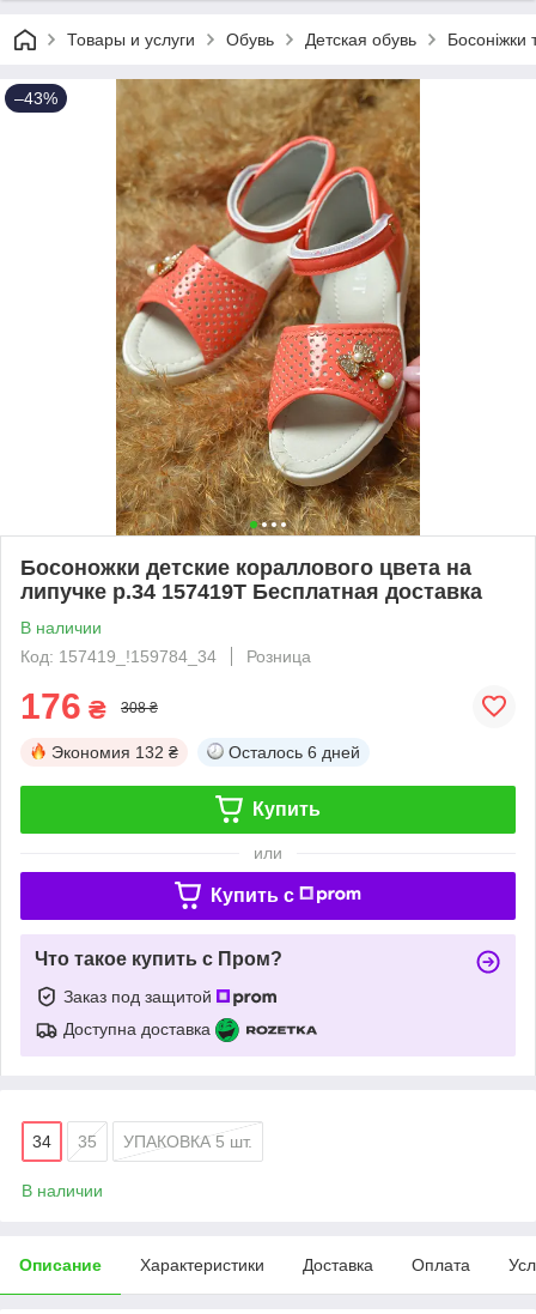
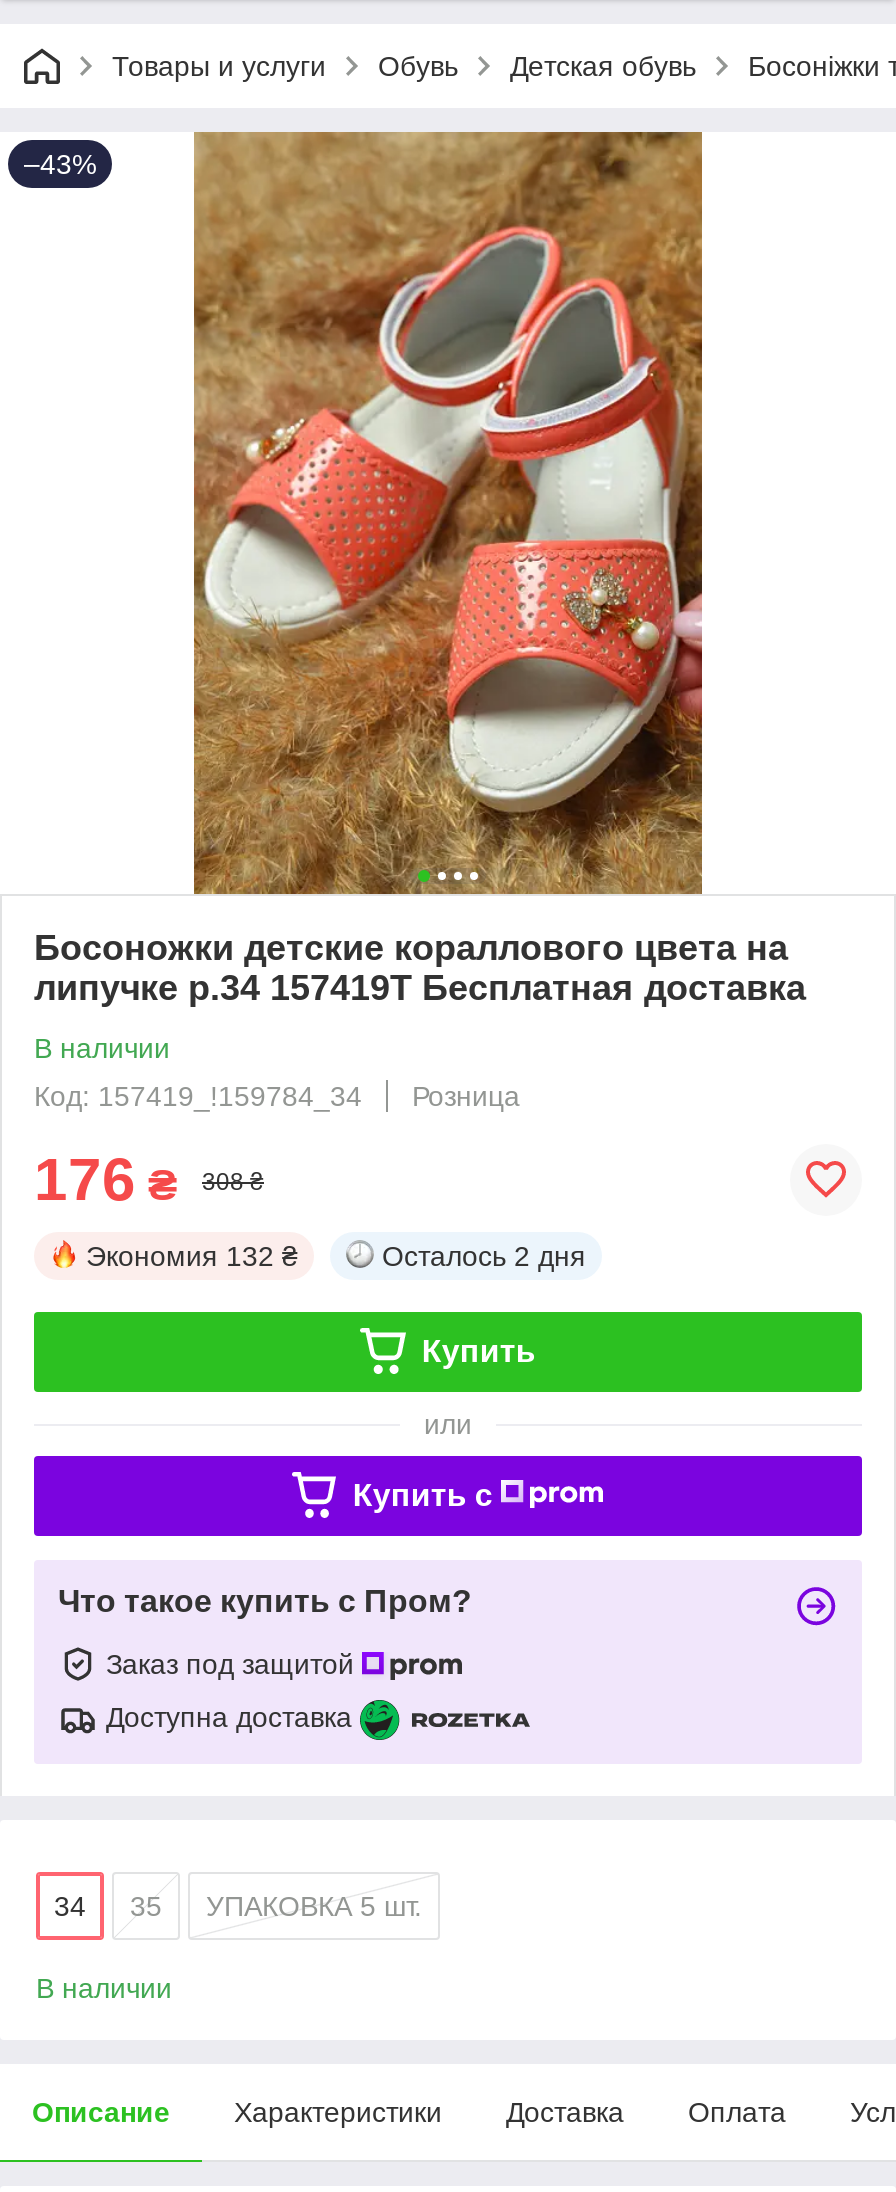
[229,742,360,762] Осталось 6 дней -> [382,1240,586,1272] Осталось 2 дня

